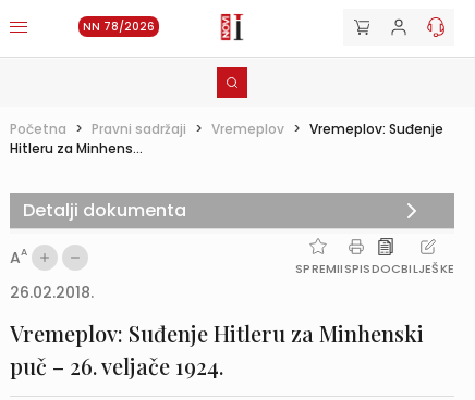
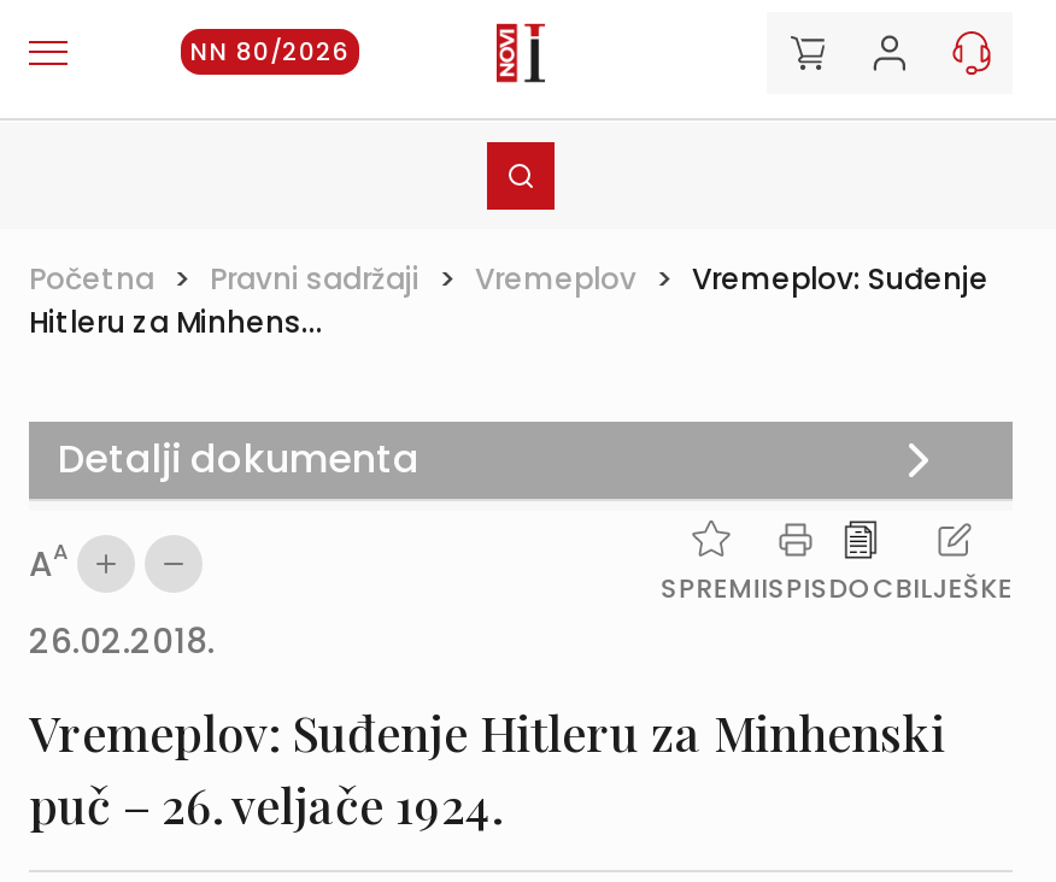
[83,18,155,35] NN 78/2026 -> [190,34,350,70] NN 80/2026

